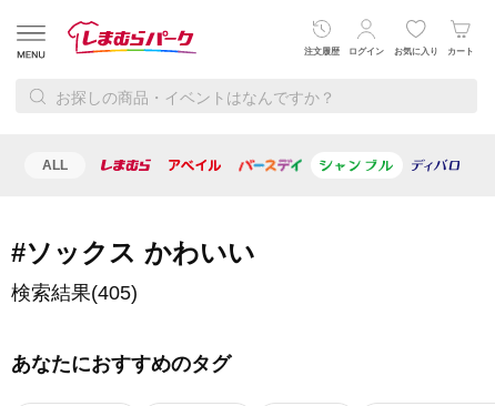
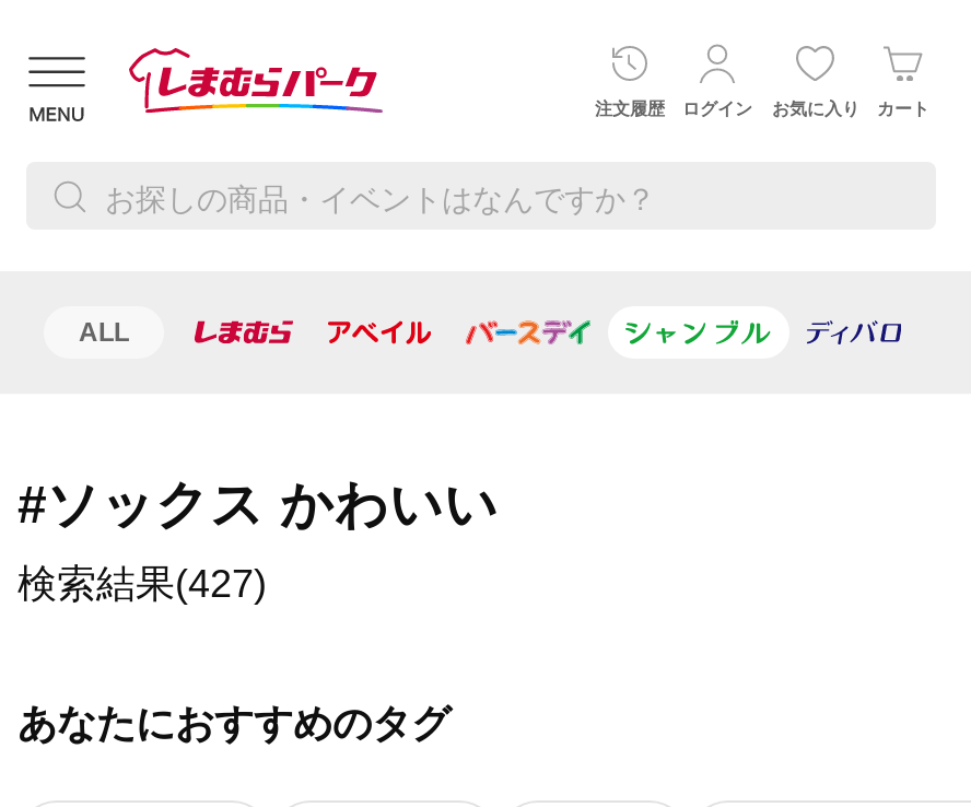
[11,282,138,304] 検索結果(405) -> [17,562,267,606] 検索結果(427)

